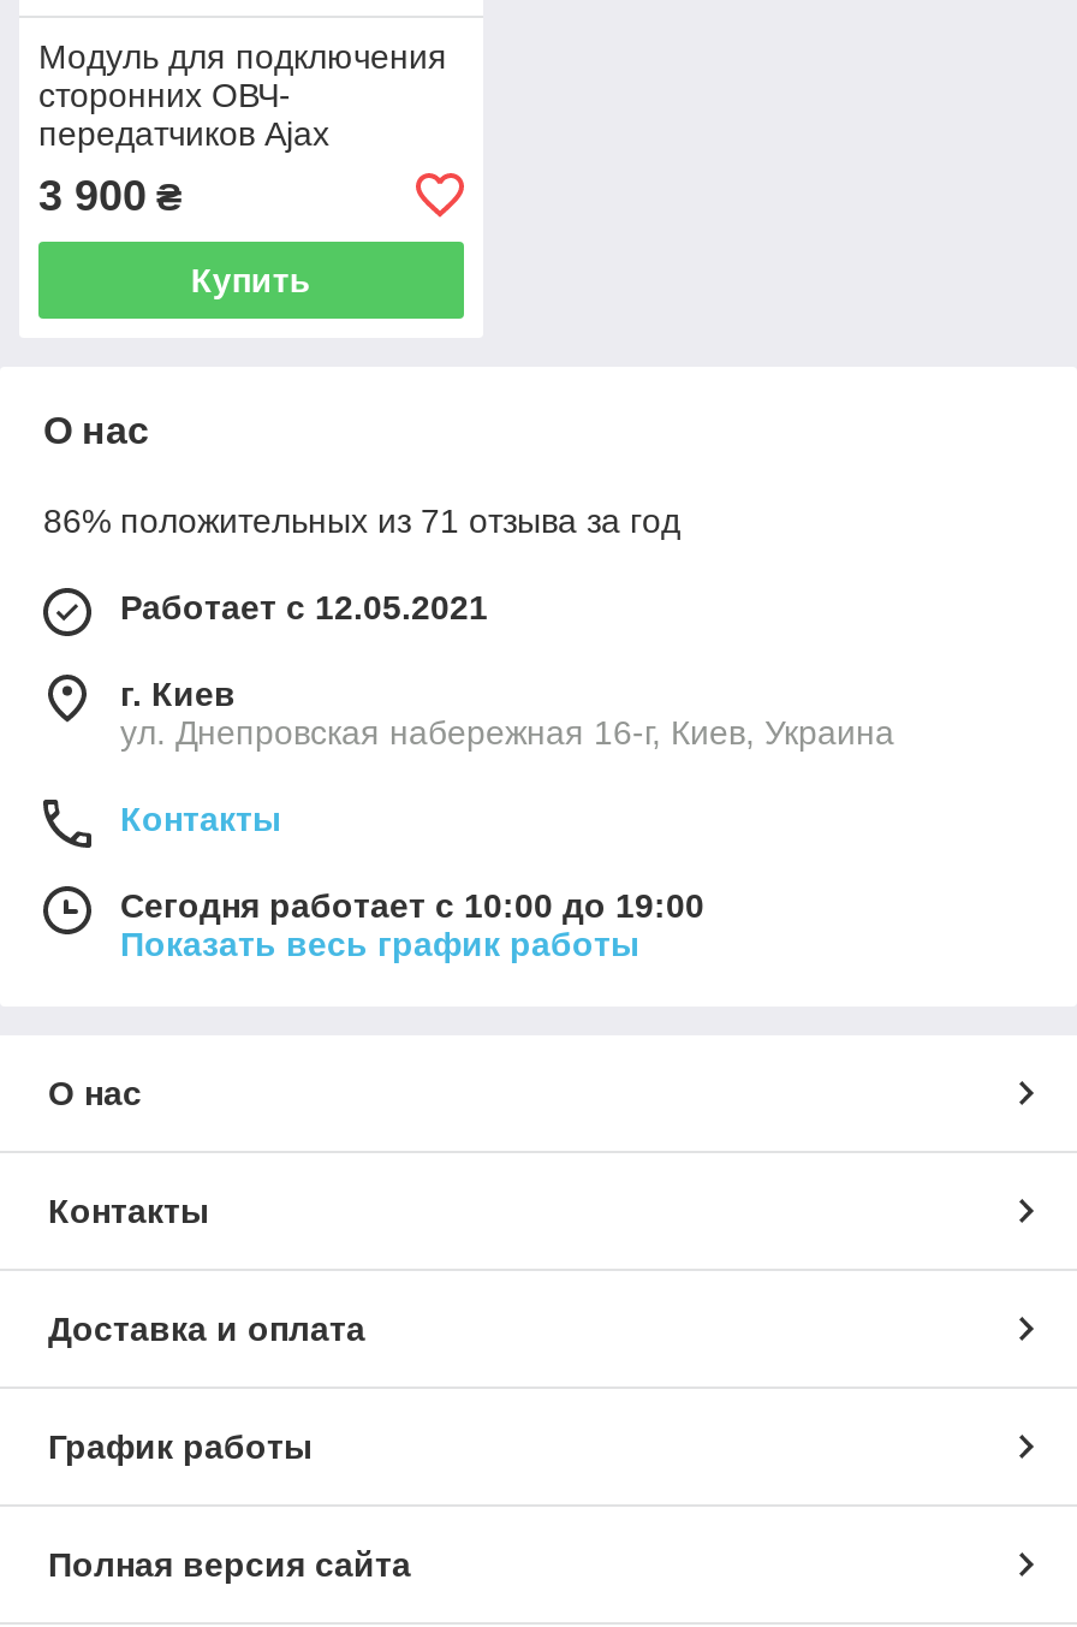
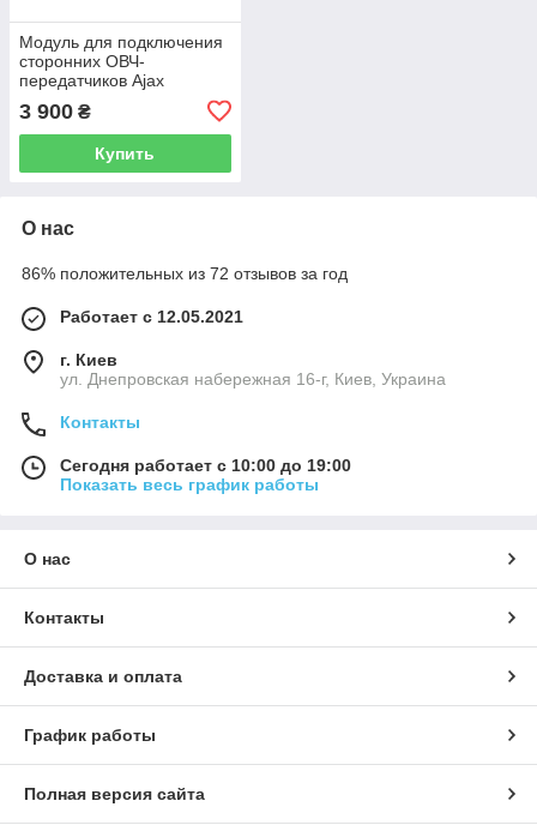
[43,501,680,540] 86% положительных из 71 отзыва за год -> [22,264,348,283] 86% положительных из 72 отзывов за год

